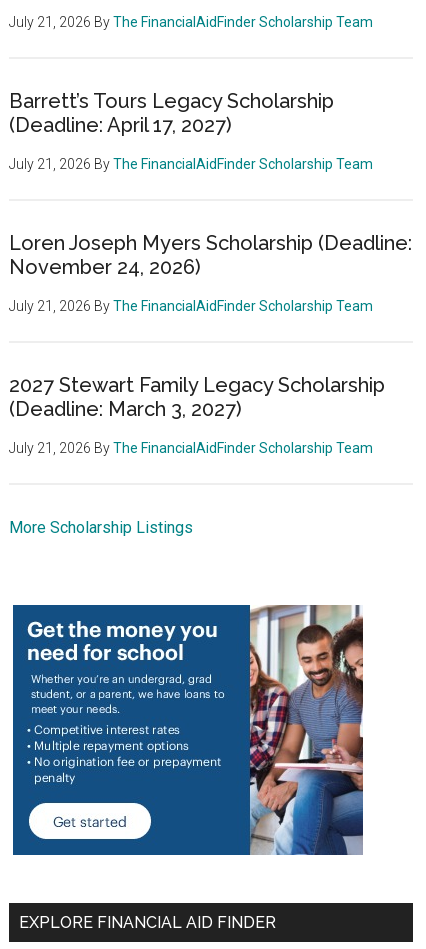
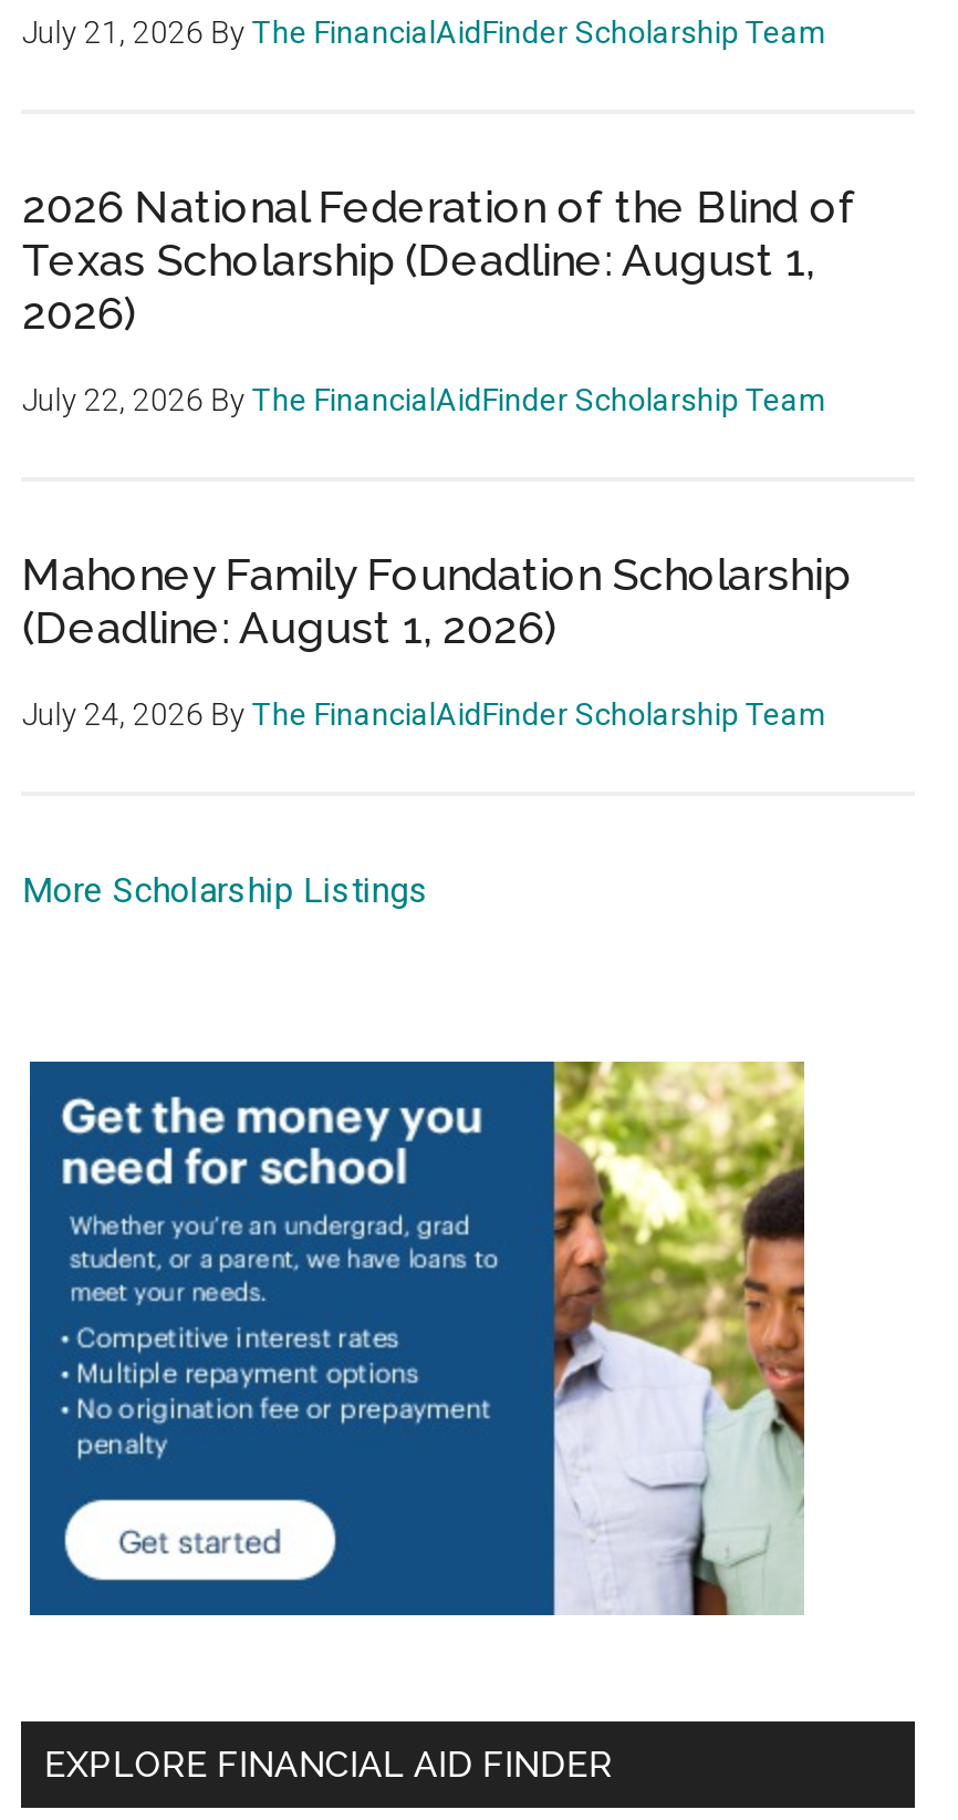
[9,88,412,455] Barrett’s Tours Legacy Scholarship | (Deadline: April 17, 2027) | July 21, 2026 By The FinancialAidFinder Scholarship Team | Loren Joseph Myers Scholarship (Deadline: | November 24, 2026) | July 21, 2026 By The FinancialAidFinder Scholarship Team | 2027 Stewart Family Legacy Scholarship | (Deadline: March 3, 2027) | July 21, 2026 By The FinancialAidFinder Scholarship Team -> [22,179,856,731] 2026 National Federation of the Blind of | Texas Scholarship (Deadline: August 1, | 2026) | July 22, 2026 By The FinancialAidFinder Scholarship Team | Mahoney Family Foundation Scholarship | (Deadline: August 1, 2026) | July 24, 2026 By The FinancialAidFinder Scholarship Team
[249,604,364,856] [image] -> [552,1059,806,1615] [image]

